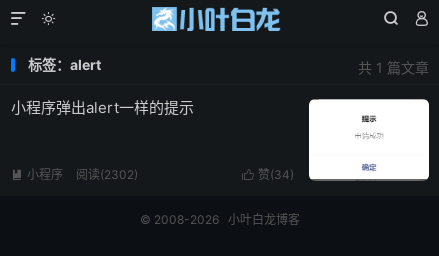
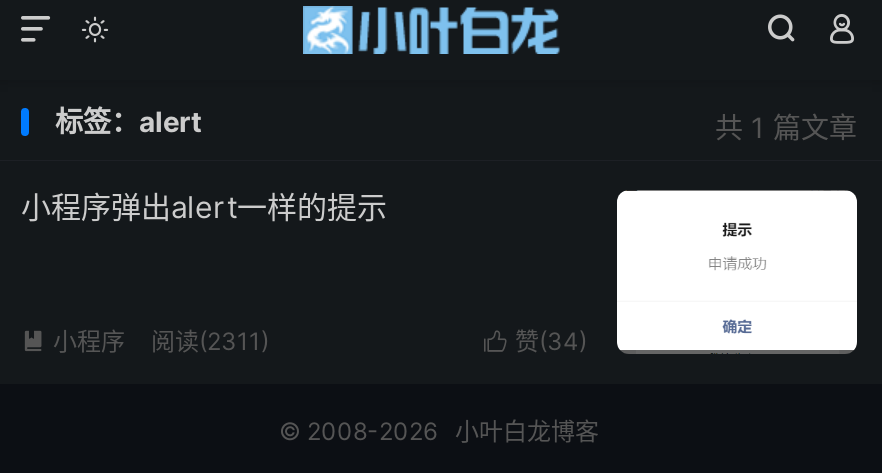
[76,167,138,182] 阅读(2302) -> [151,326,269,356] 阅读(2311)

